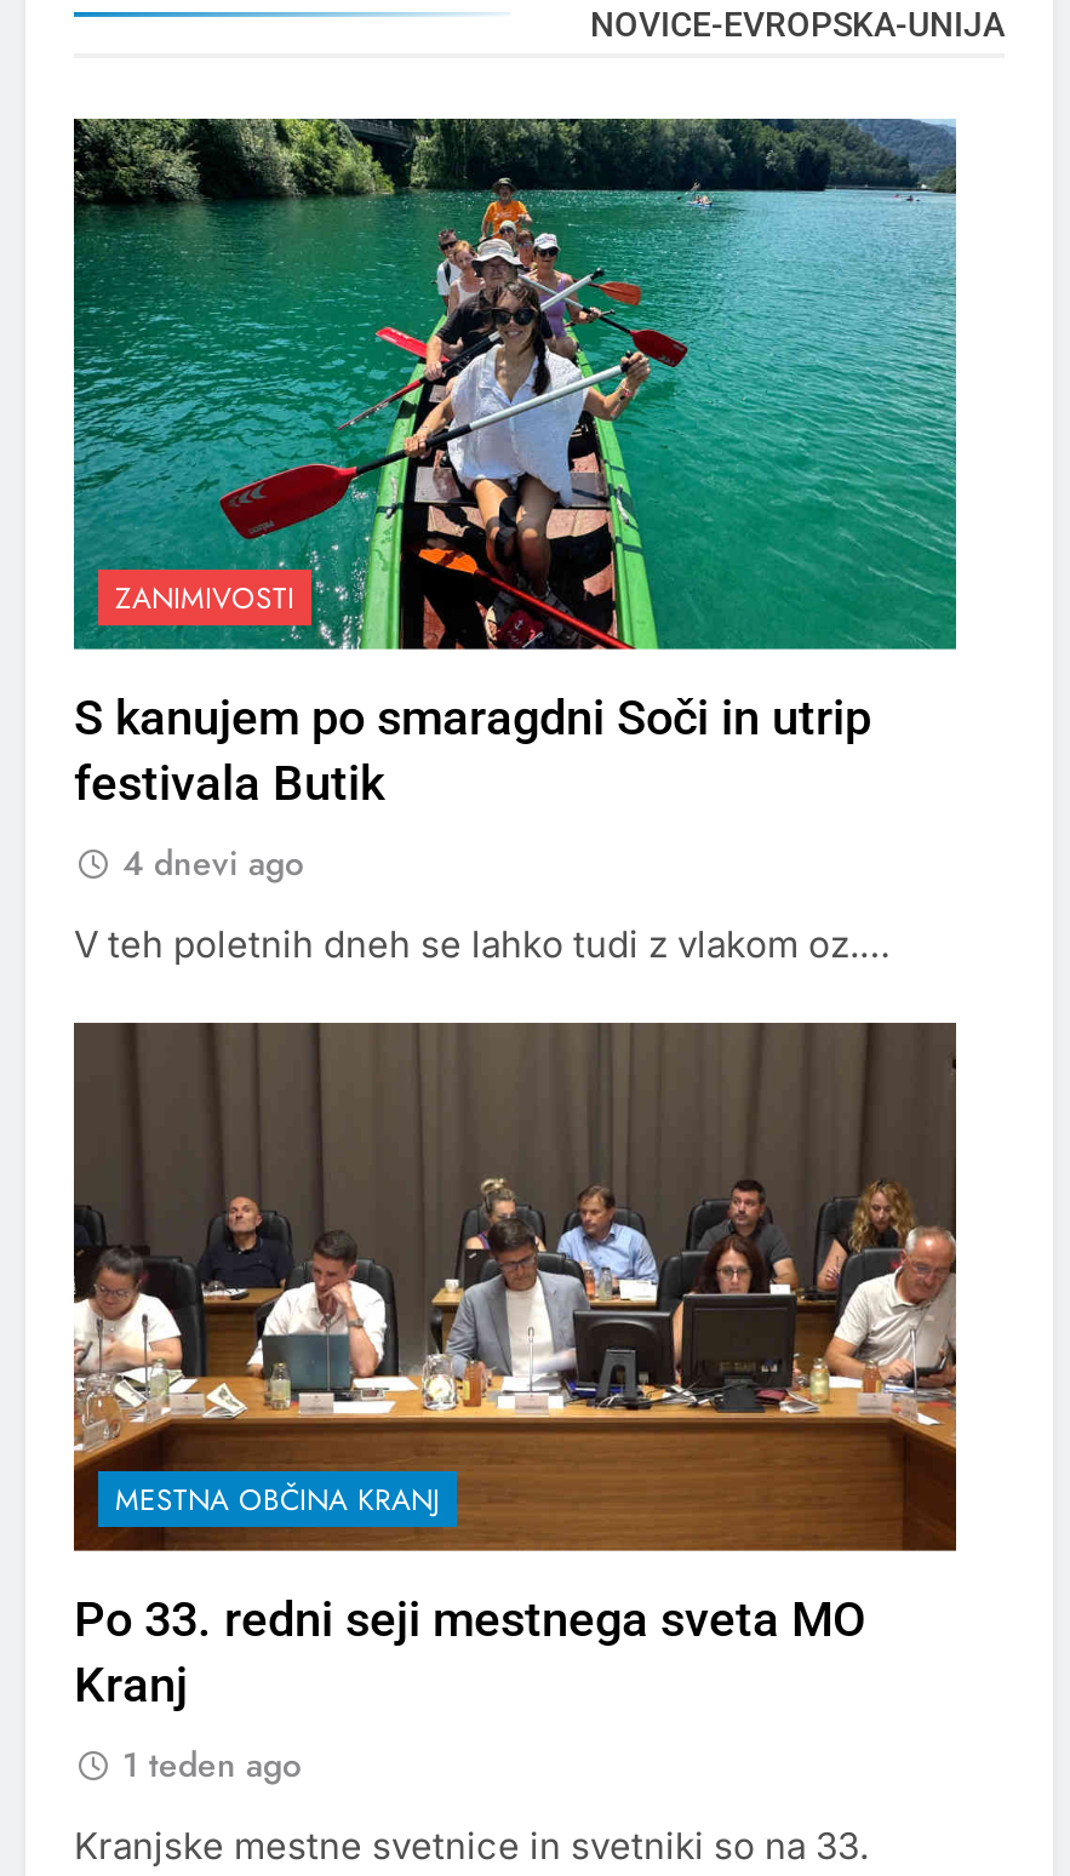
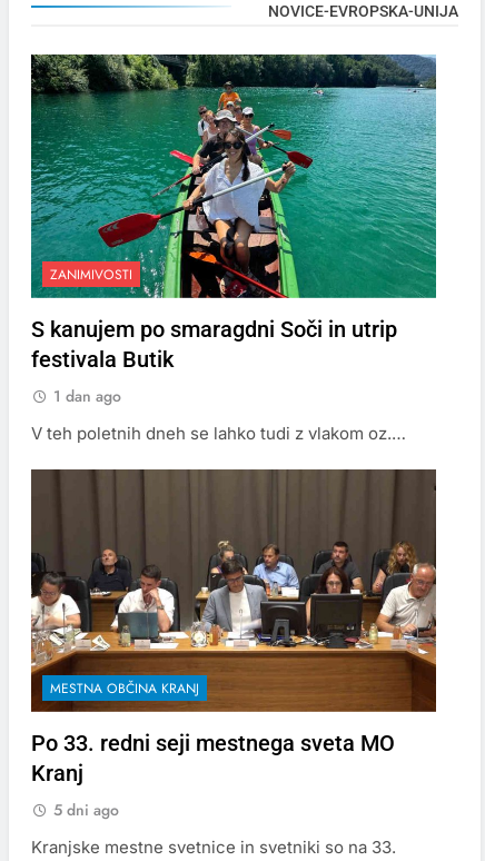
[122,837,304,886] 4 dnevi ago -> [53,384,121,407] 1 dan ago
[122,1740,302,1789] 1 teden ago -> [53,799,119,821] 5 dni ago

